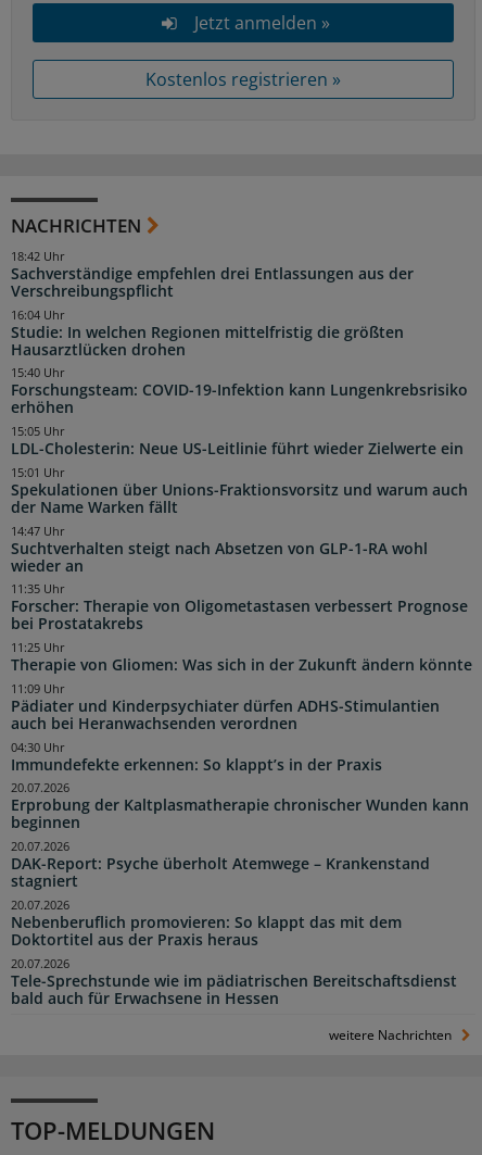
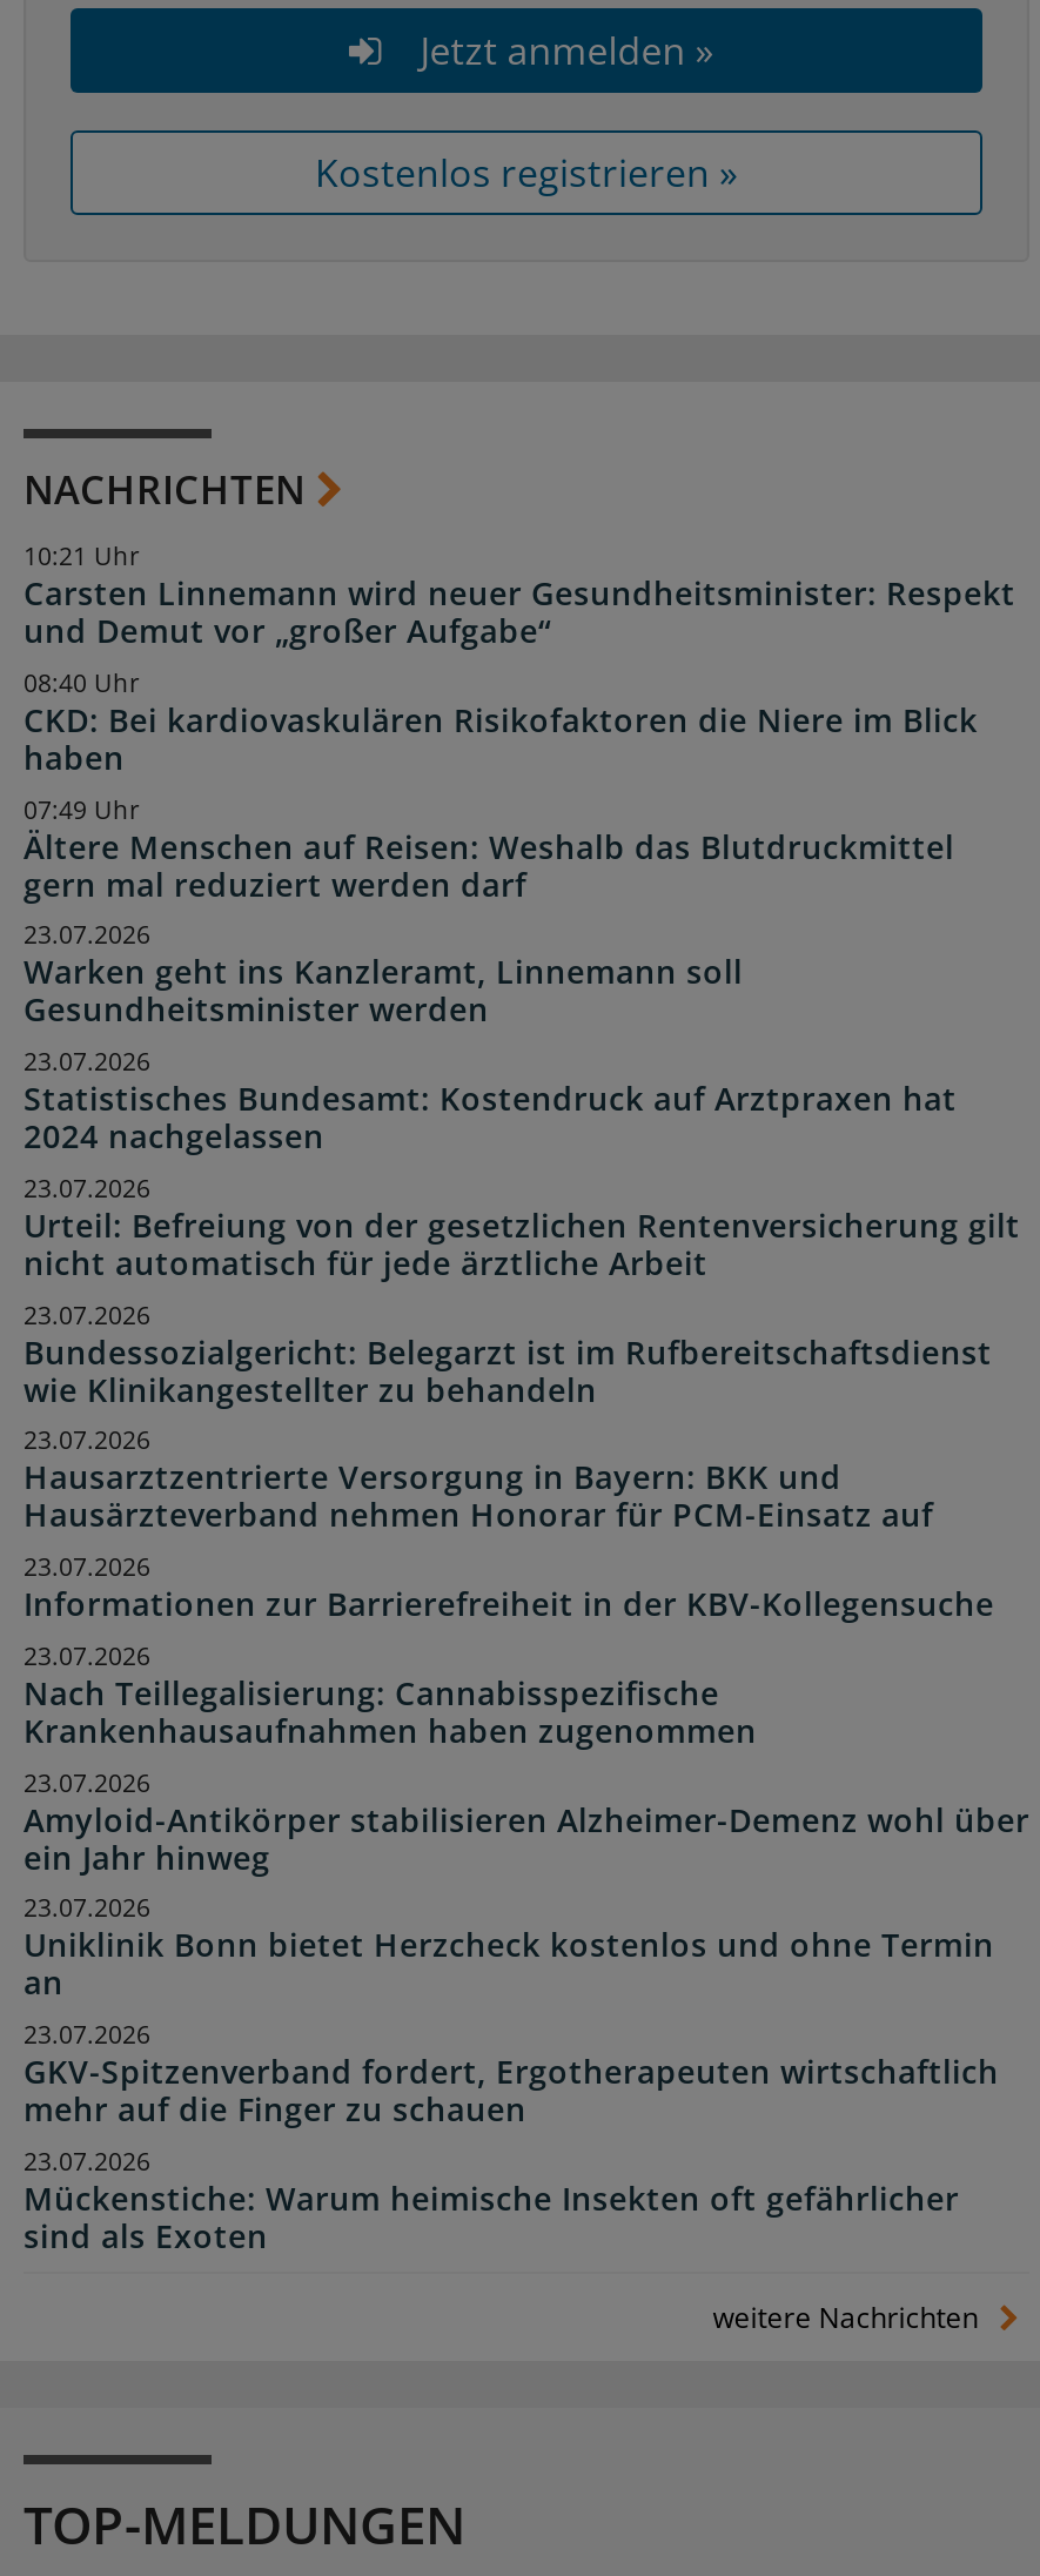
[11,249,65,264] 18:42 Uhr -> [24,540,141,573] 10:21 Uhr
[11,264,414,301] Sachverständige empfehlen drei Entlassungen aus der | Verschreibungspflicht -> [24,573,1015,653] Carsten Linnemann wird neuer Gesundheitsminister: Respekt | und Demut vor „großer Aufgabe“
[11,307,65,322] 16:04 Uhr -> [24,666,141,699] 08:40 Uhr
[11,322,404,359] Studie: In welchen Regionen mittelfristig die größten | Hausarztlücken drohen -> [24,699,978,779] CKD: Bei kardiovaskulären Risikofaktoren die Niere im Blick | haben
[11,365,65,381] 15:40 Uhr -> [24,793,141,826] 07:49 Uhr
[11,381,468,418] Forschungsteam: COVID-19-Infektion kann Lungenkrebsrisiko | erhöhen -> [24,826,954,906] Ältere Menschen auf Reisen: Weshalb das Blutdruckmittel | gern mal reduziert werden darf
[11,424,65,439] 15:05 Uhr -> [24,919,150,952] 23.07.2026
[11,439,464,459] LDL-Cholesterin: Neue US-Leitlinie führt wieder Zielwerte ein -> [24,952,743,1032] Warken geht ins Kanzleramt, Linnemann soll | Gesundheitsminister werden
[11,465,65,480] 15:01 Uhr -> [24,1045,150,1078] 23.07.2026
[11,480,468,517] Spekulationen über Unions-Fraktionsvorsitz und warum auch | der Name Warken fällt -> [24,1078,957,1158] Statistisches Bundesamt: Kostendruck auf Arztpraxen hat | 2024 nachgelassen
[11,523,65,538] 14:47 Uhr -> [24,1172,150,1205] 23.07.2026
[11,538,428,575] Suchtverhalten steigt nach Absetzen von GLP-1-RA wohl | wieder an -> [24,1205,1020,1284] Urteil: Befreiung von der gesetzlichen Rentenversicherung gilt | nicht automatisch für jede ärztliche Arbeit
[11,582,65,597] 11:35 Uhr -> [24,1298,150,1331] 23.07.2026
[11,597,468,634] Forscher: Therapie von Oligometastasen verbessert Prognose | bei Prostatakrebs -> [24,1331,992,1411] Bundessozialgericht: Belegarzt ist im Rufbereitschaftsdienst | wie Klinikangestellter zu behandeln
[11,640,65,655] 11:25 Uhr -> [24,1424,150,1457] 23.07.2026
[11,655,472,675] Therapie von Gliomen: Was sich in der Zukunft ändern könnte -> [24,1457,933,1537] Hausarztzentrierte Versorgung in Bayern: BKK und | Hausärzteverband nehmen Honorar für PCM-Einsatz auf
[11,681,65,696] 11:09 Uhr -> [24,1551,150,1584] 23.07.2026
[11,696,440,733] Pädiater und Kinderpsychiater dürfen ADHS-Stimulantien | auch bei Heranwachsenden verordnen -> [24,1584,994,1626] Informationen zur Barrierefreiheit in der KBV-Kollegensuche
[11,739,65,755] 04:30 Uhr -> [24,1639,150,1672] 23.07.2026
[11,755,382,774] Immundefekte erkennen: So klappt’s in der Praxis -> [24,1672,757,1752] Nach Teillegalisierung: Cannabisspezifische | Krankenhausaufnahmen haben zugenommen
[11,780,69,796] 20.07.2026 -> [24,1766,150,1799] 23.07.2026
[11,796,469,833] Erprobung der Kaltplasmatherapie chronischer Wunden kann | beginnen -> [24,1799,1029,1879] Amyloid-Antikörper stabilisieren Alzheimer-Demenz wohl über | ein Jahr hinweg
[11,839,69,854] 20.07.2026 -> [24,1892,150,1925] 23.07.2026
[11,854,430,891] DAK-Report: Psyche überholt Atemwege – Krankenstand | stagniert -> [24,1925,994,2005] Uniklinik Bonn bietet Herzcheck kostenlos und ohne Termin | an
[11,897,69,912] 20.07.2026 -> [24,2018,150,2051] 23.07.2026
[11,912,402,949] Nebenberuflich promovieren: So klappt das mit dem | Doktortitel aus der Praxis heraus -> [24,2051,999,2131] GKV-Spitzenverband fordert, Ergotherapeuten wirtschaftlich | mehr auf die Finger zu schauen
[11,956,69,971] 20.07.2026 -> [24,2145,150,2178] 23.07.2026
[11,971,457,1008] Tele-Sprechstunde wie im pädiatrischen Bereitschaftsdienst | bald auch für Erwachsene in Hessen -> [24,2178,959,2258] Mückenstiche: Warum heimische Insekten oft gefährlicher | sind als Exoten

